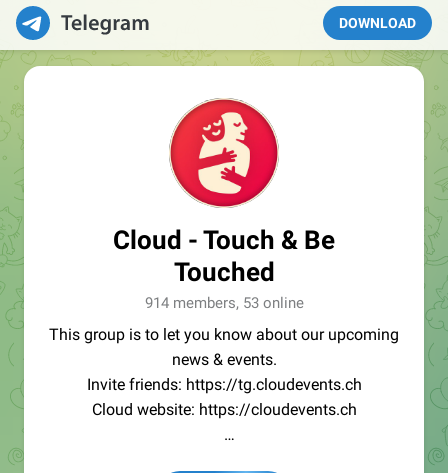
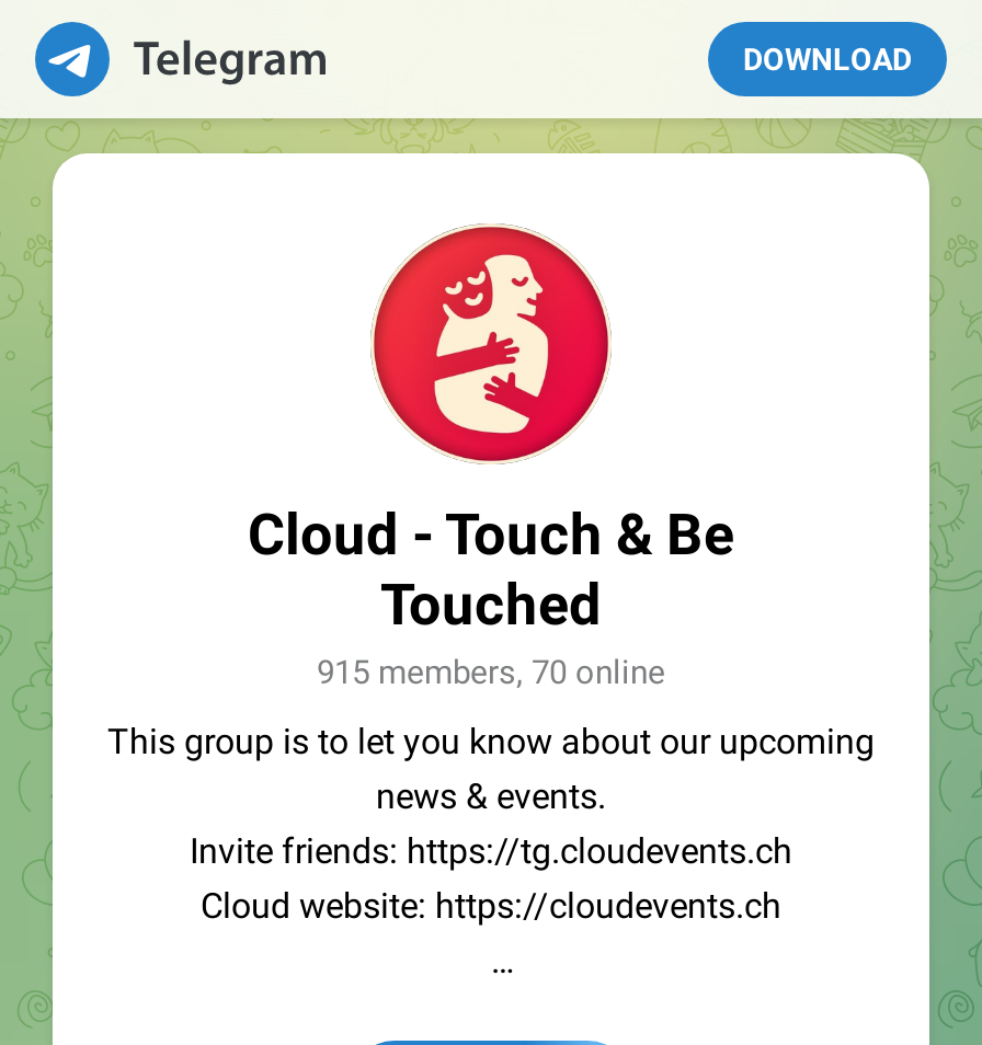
[144,294,303,312] 914 members, 53 online -> [317,653,665,692] 915 members, 70 online

